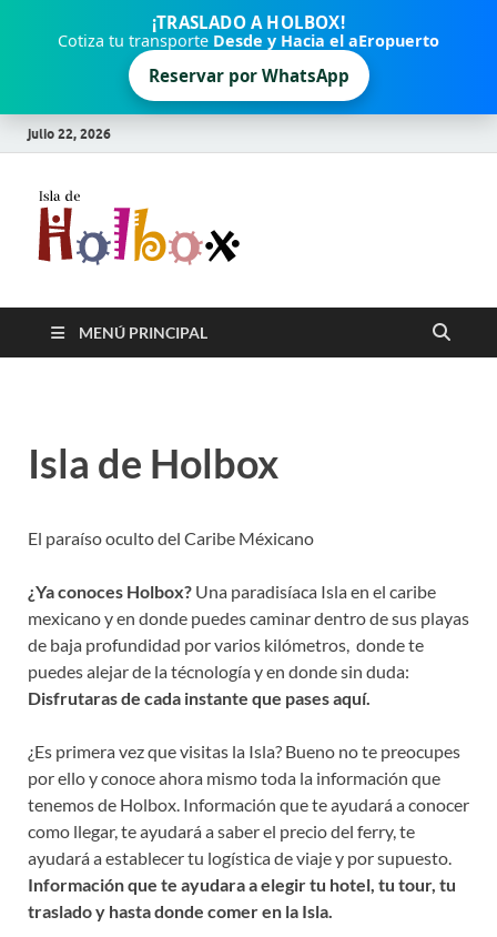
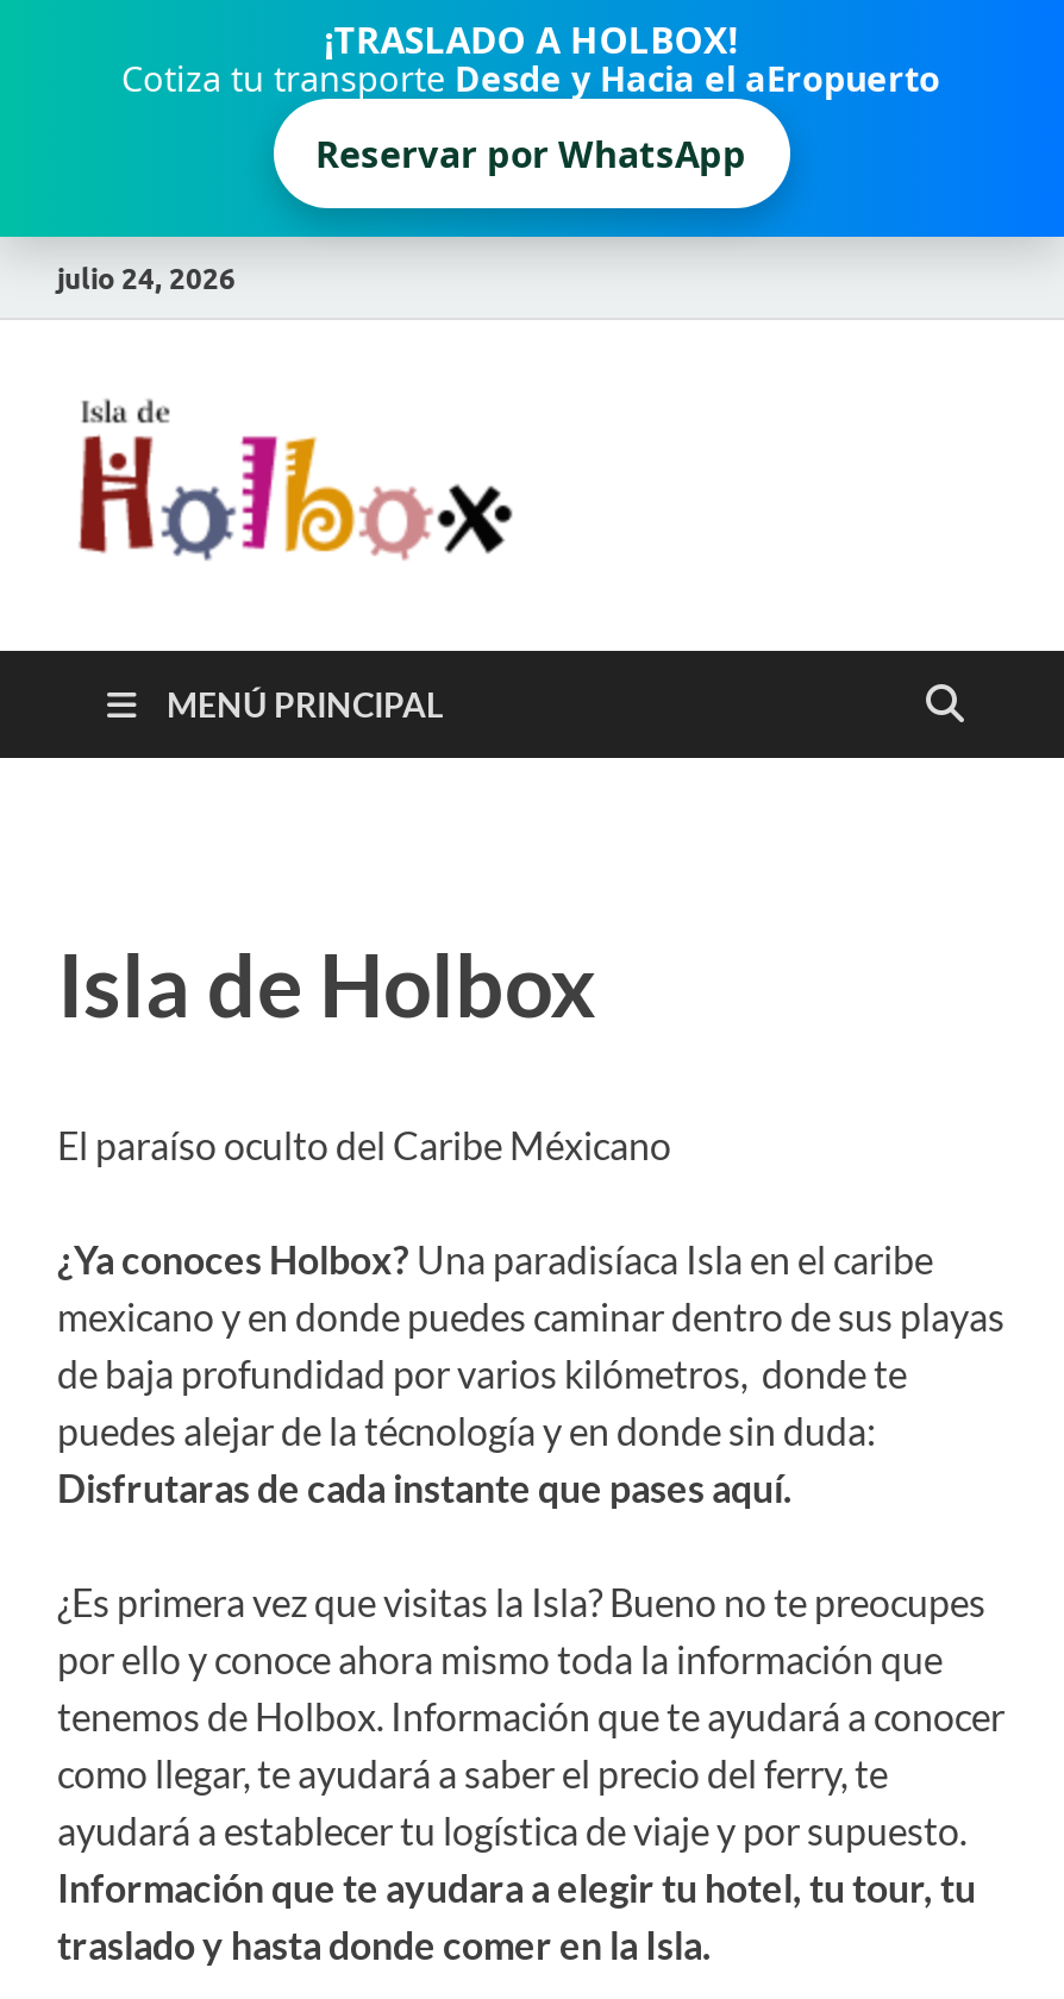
[28,125,111,142] julio 22, 2026 -> [57,259,236,295] julio 24, 2026

